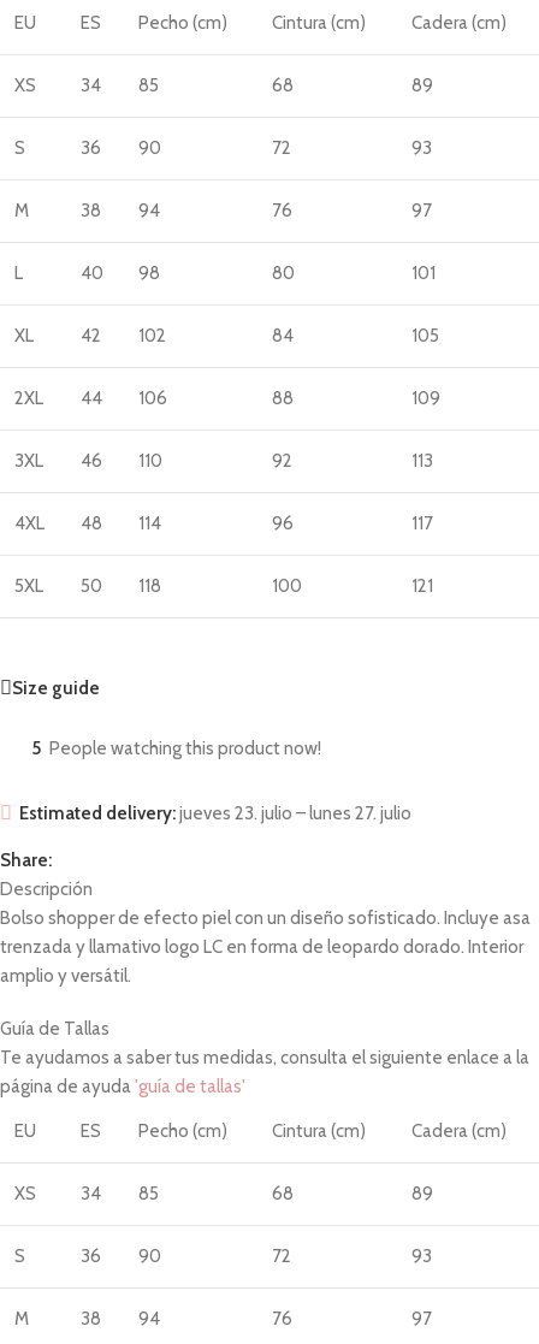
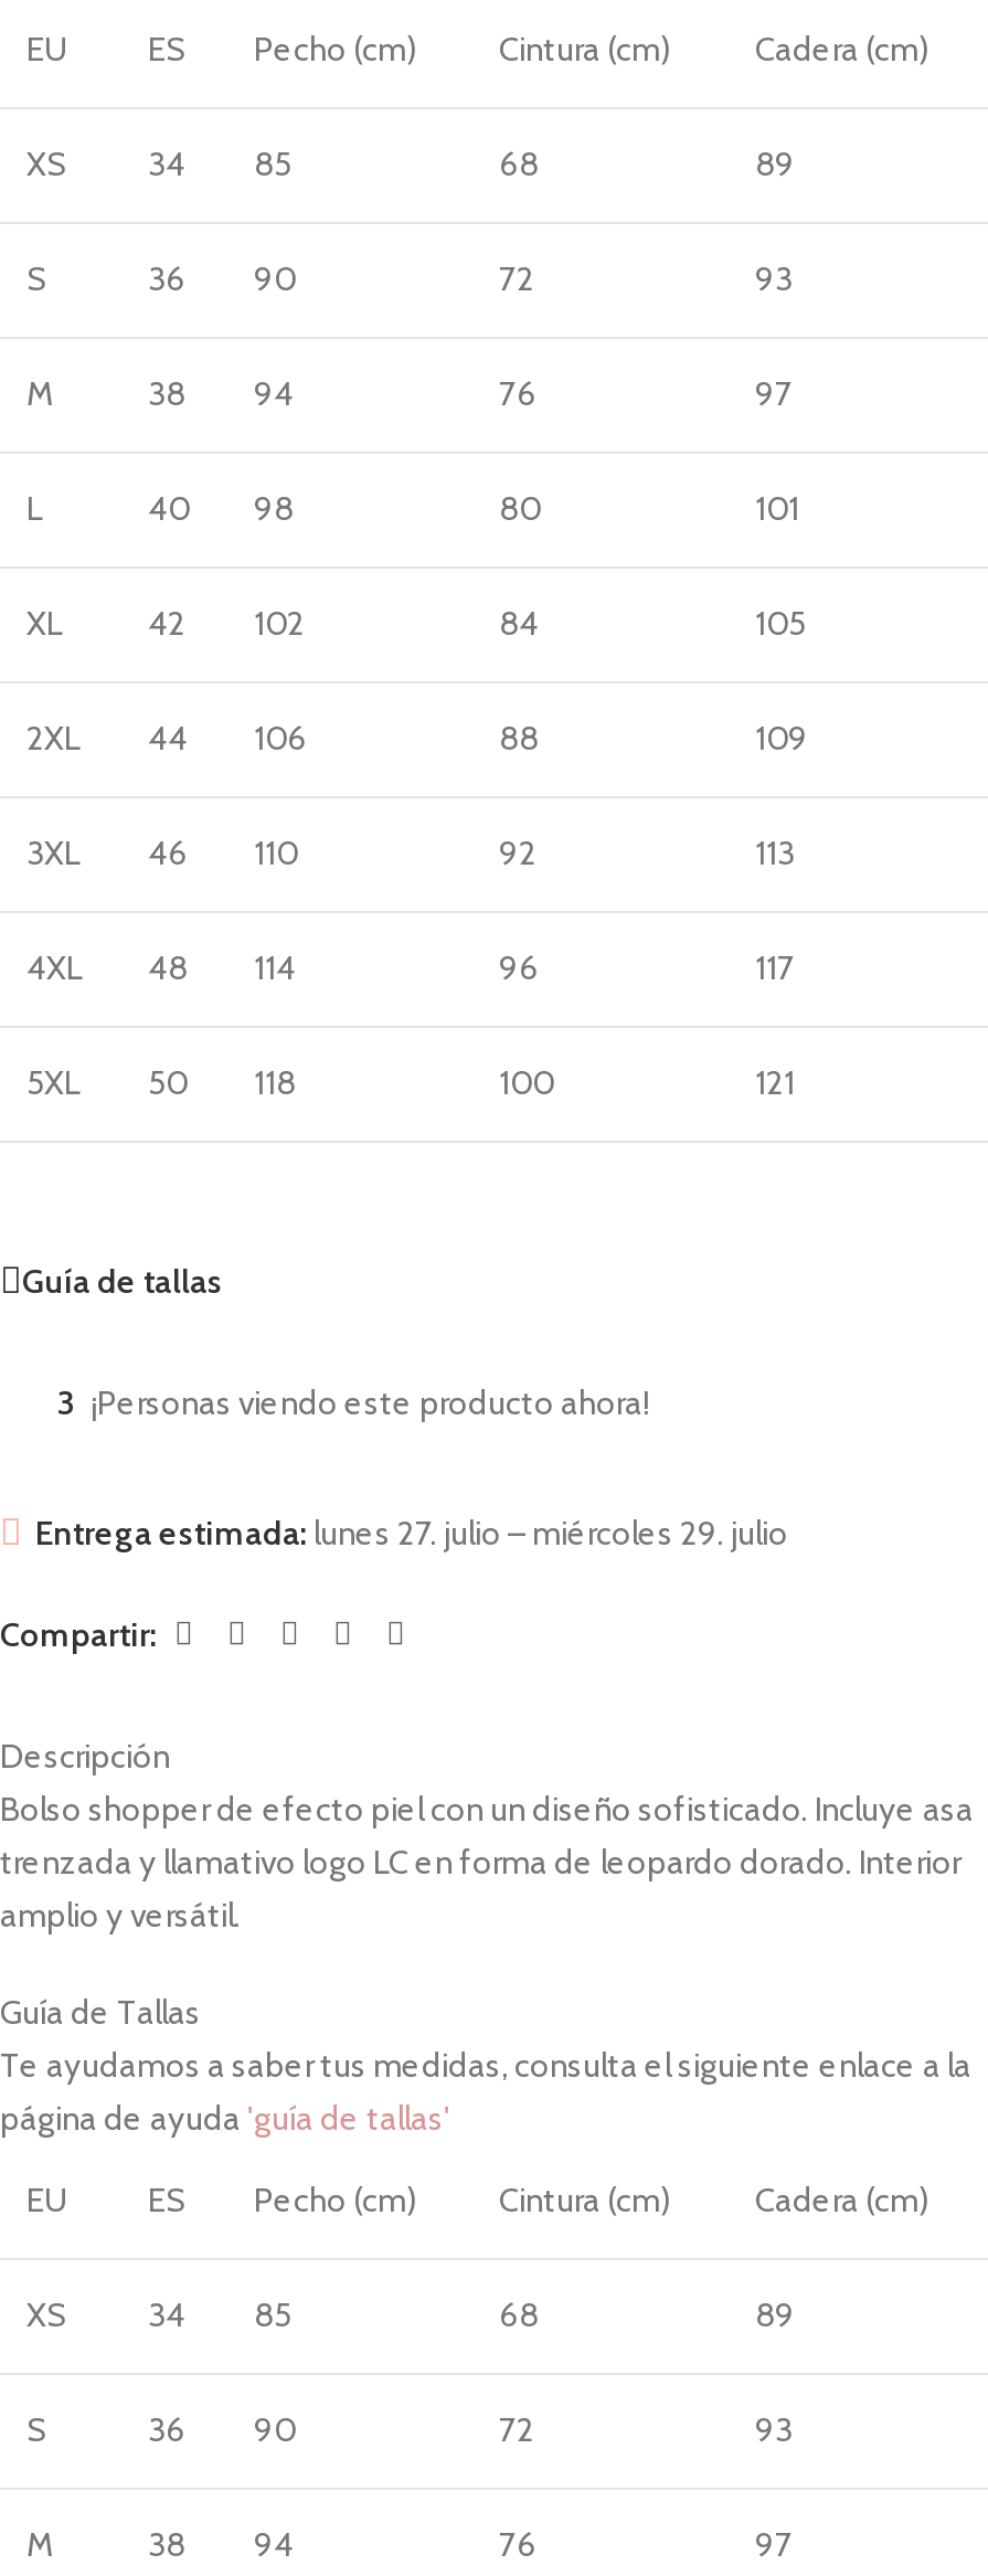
[12,677,100,699] Size guide -> [22,1262,223,1301] Guía de tallas
[31,738,321,759] 5 People watching this product now! -> [57,1384,649,1424] 3 ¡Personas viendo este producto ahora!
[19,803,411,824] Estimated delivery: jueves 23. julio – lunes 27. julio -> [35,1514,788,1554] Entrega estimada: lunes 27. julio – miércoles 29. julio
[0,850,52,871] Share: -> [0,1615,157,1655] Compartir:

